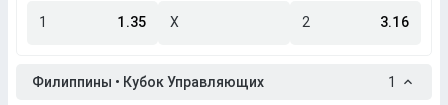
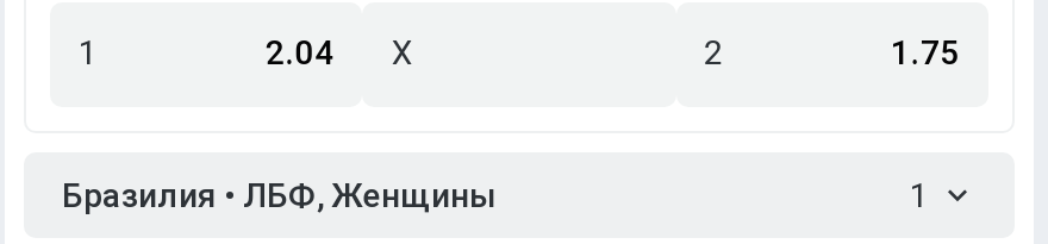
[117,14,180,30] 1.35 X -> [265,33,413,71] 2.04 X
[380,14,409,30] 3.16 -> [891,33,960,71] 1.75
[32,74,264,90] Филиппины • Кубок Управляющих -> [62,176,495,214] Бразилия • ЛБФ, Женщины

